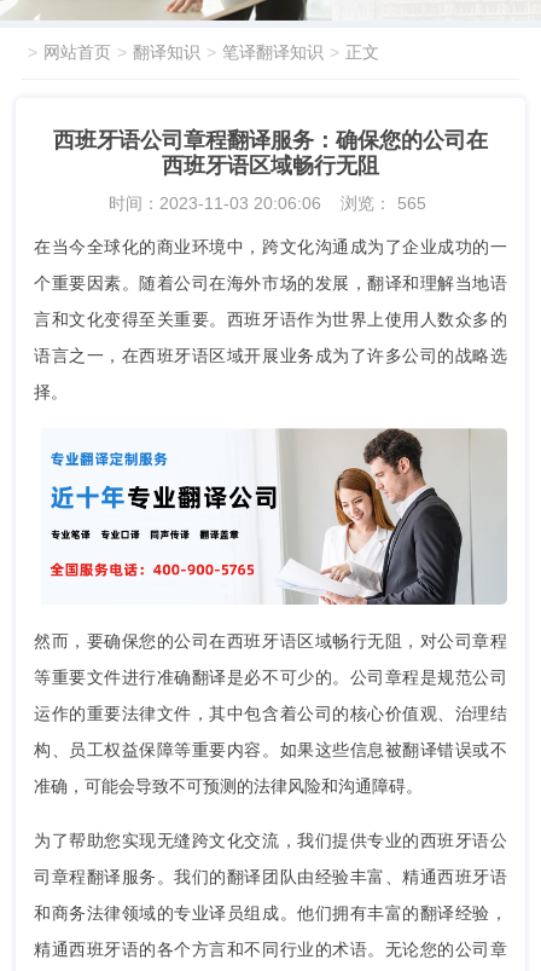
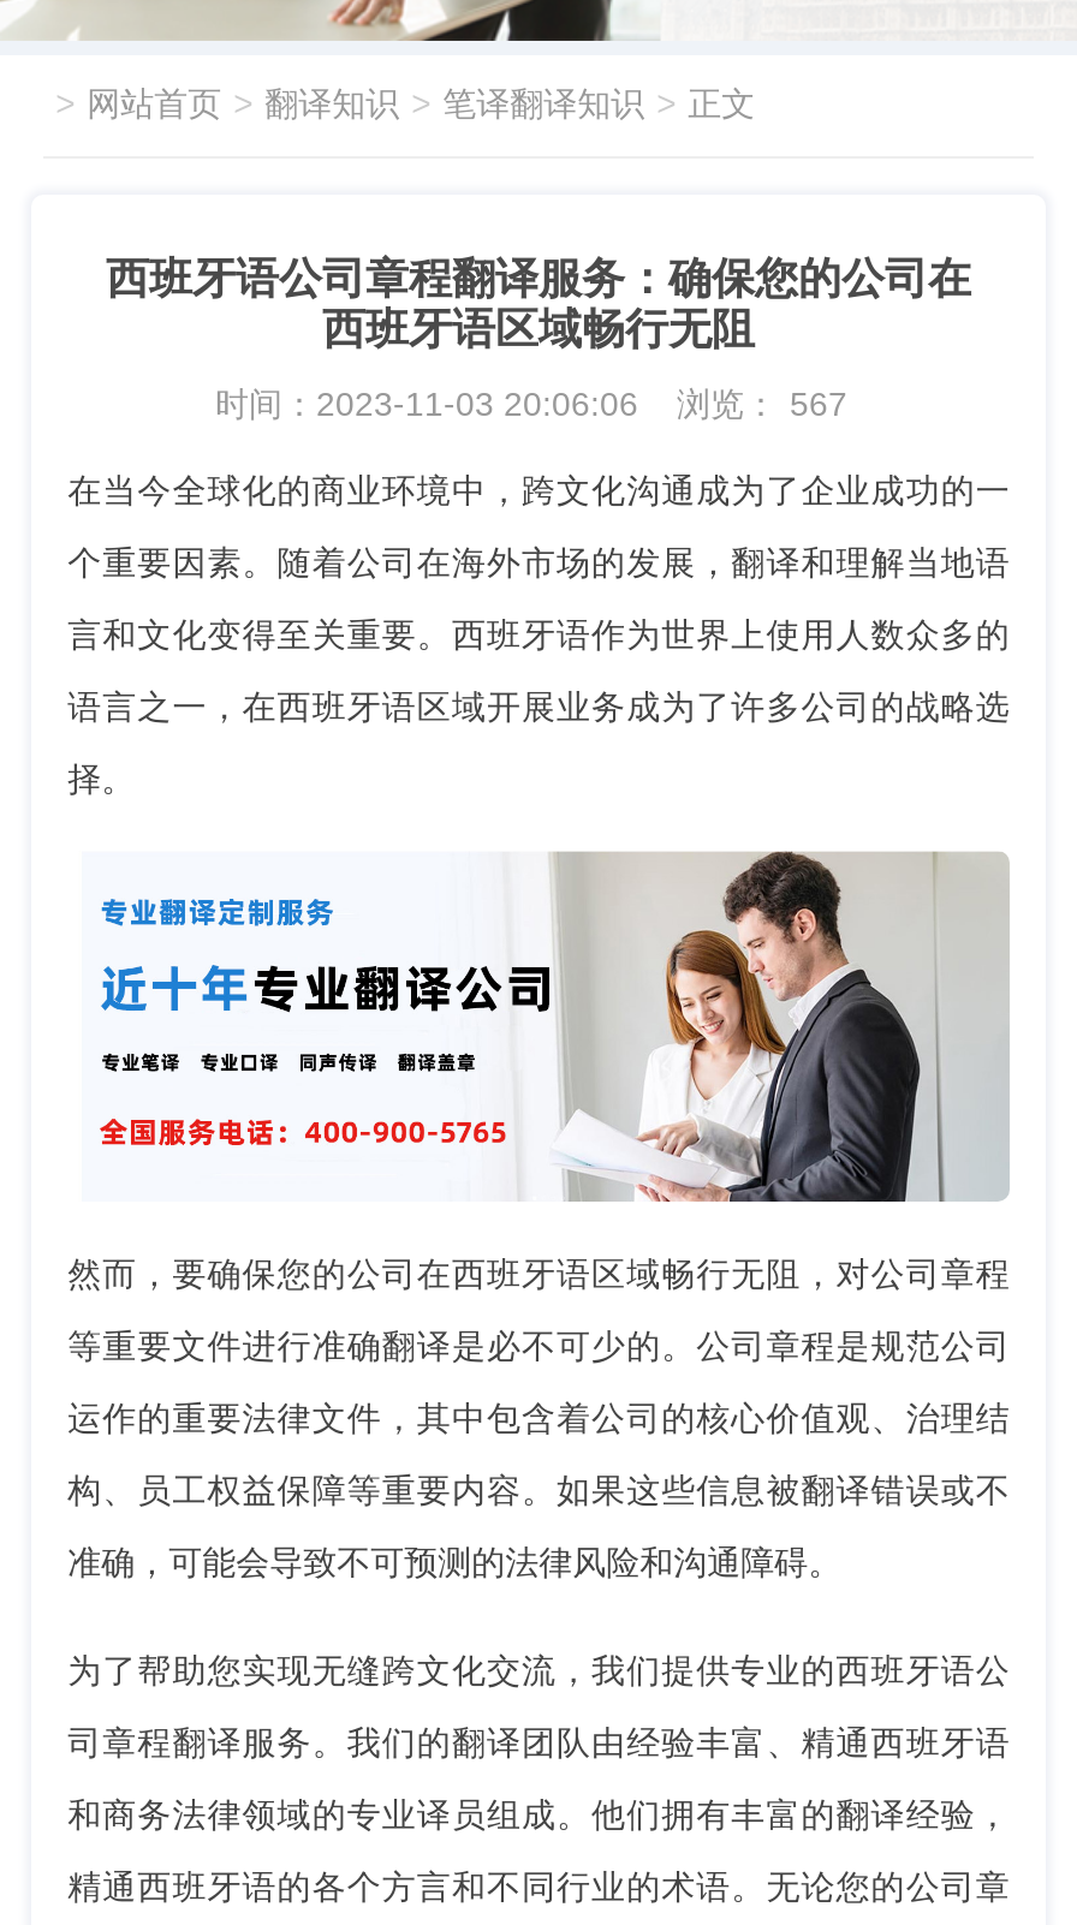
[108,193,426,212] 时间：2023-11-03 20:06:06 浏览： 565 -> [215,384,847,422] 时间：2023-11-03 20:06:06 浏览： 567

